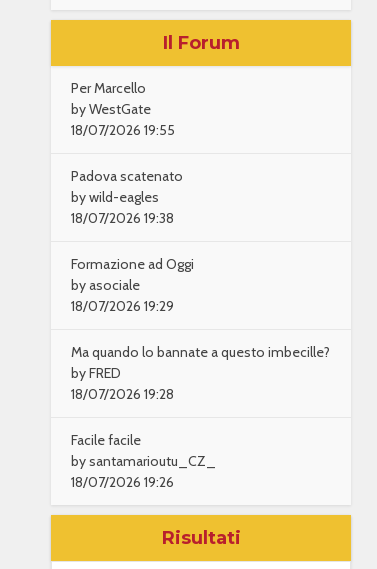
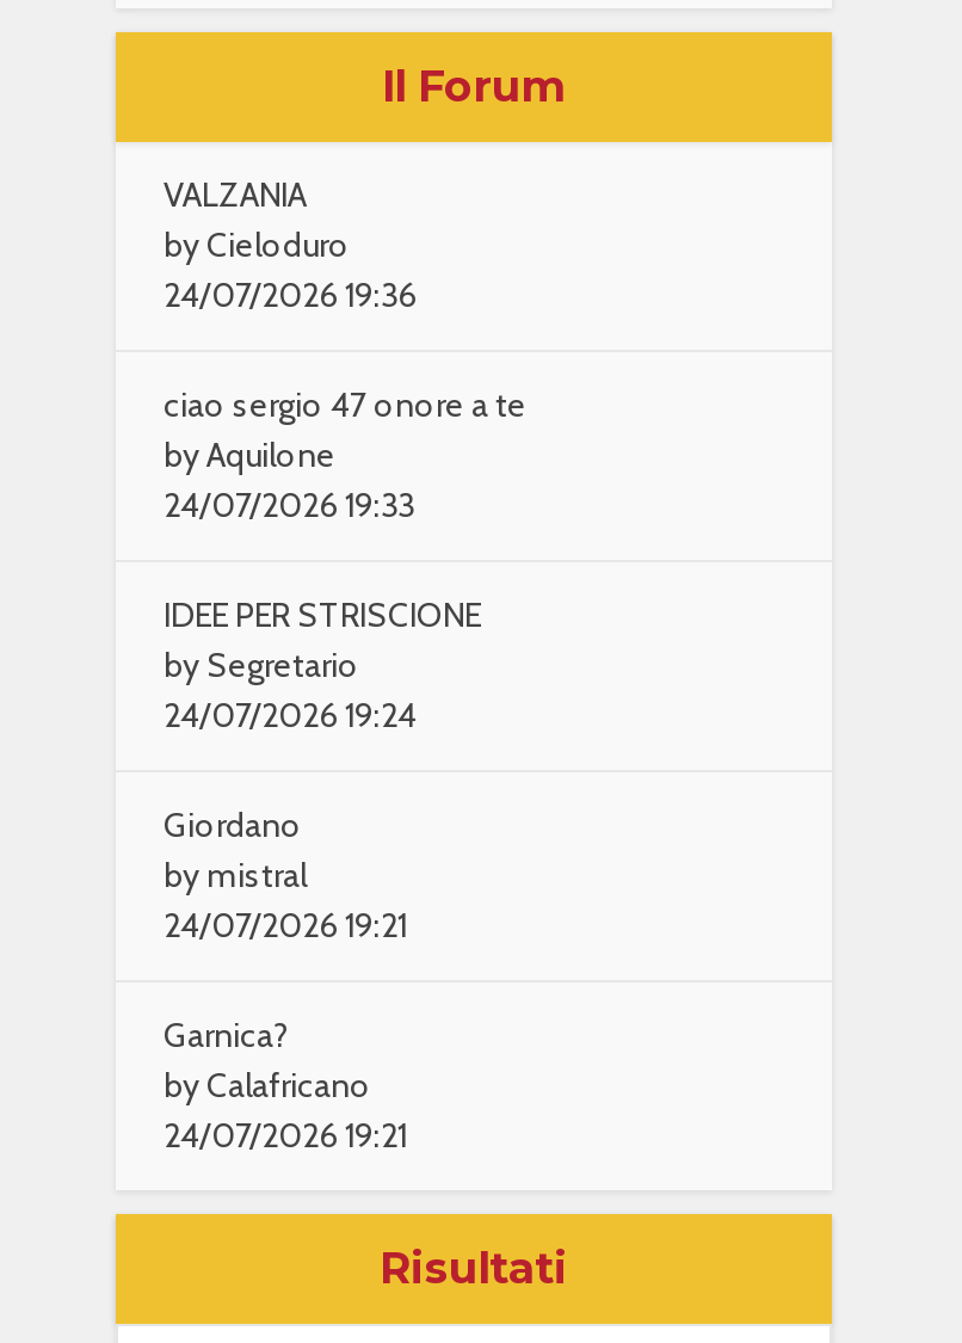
[71,79,175,139] Per Marcello | by WestGate | 18/07/2026 19:55 -> [164,172,417,315] VALZANIA | by Cieloduro | 24/07/2026 19:36
[71,167,183,227] Padova scatenato | by wild-eagles | 18/07/2026 19:38 -> [164,382,526,526] ciao sergio 47 onore a te | by Aquilone | 24/07/2026 19:33
[71,255,194,315] Formazione ad Oggi | by asociale | 18/07/2026 19:29 -> [164,592,481,736] IDEE PER STRISCIONE | by Segretario | 24/07/2026 19:24
[71,343,330,403] Ma quando lo bannate a questo imbecille? | by FRED | 18/07/2026 19:28 -> [164,802,407,946] Giordano | by mistral | 24/07/2026 19:21
[71,431,216,491] Facile facile | by santamarioutu_CZ_ | 18/07/2026 19:26 -> [164,1013,407,1156] Garnica? | by Calafricano | 24/07/2026 19:21

